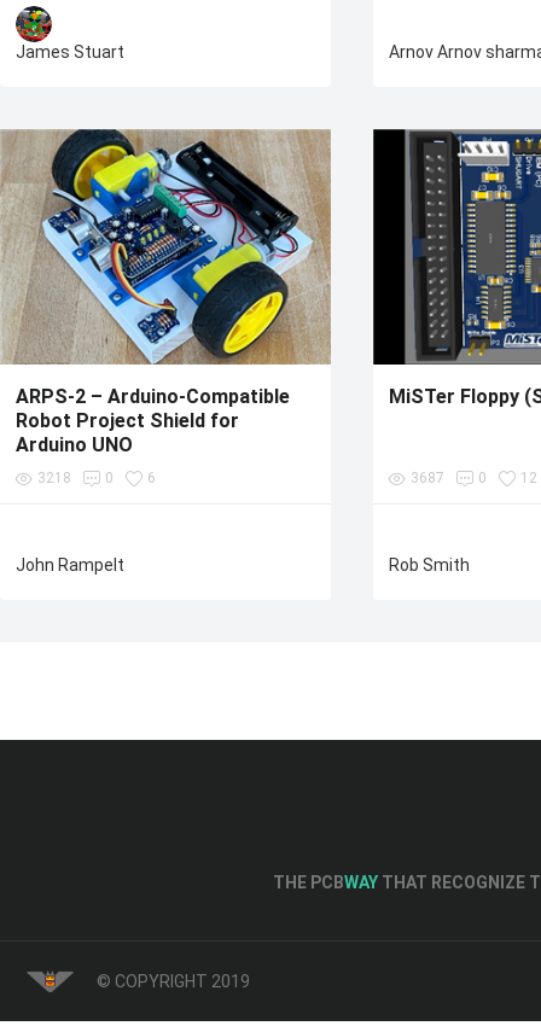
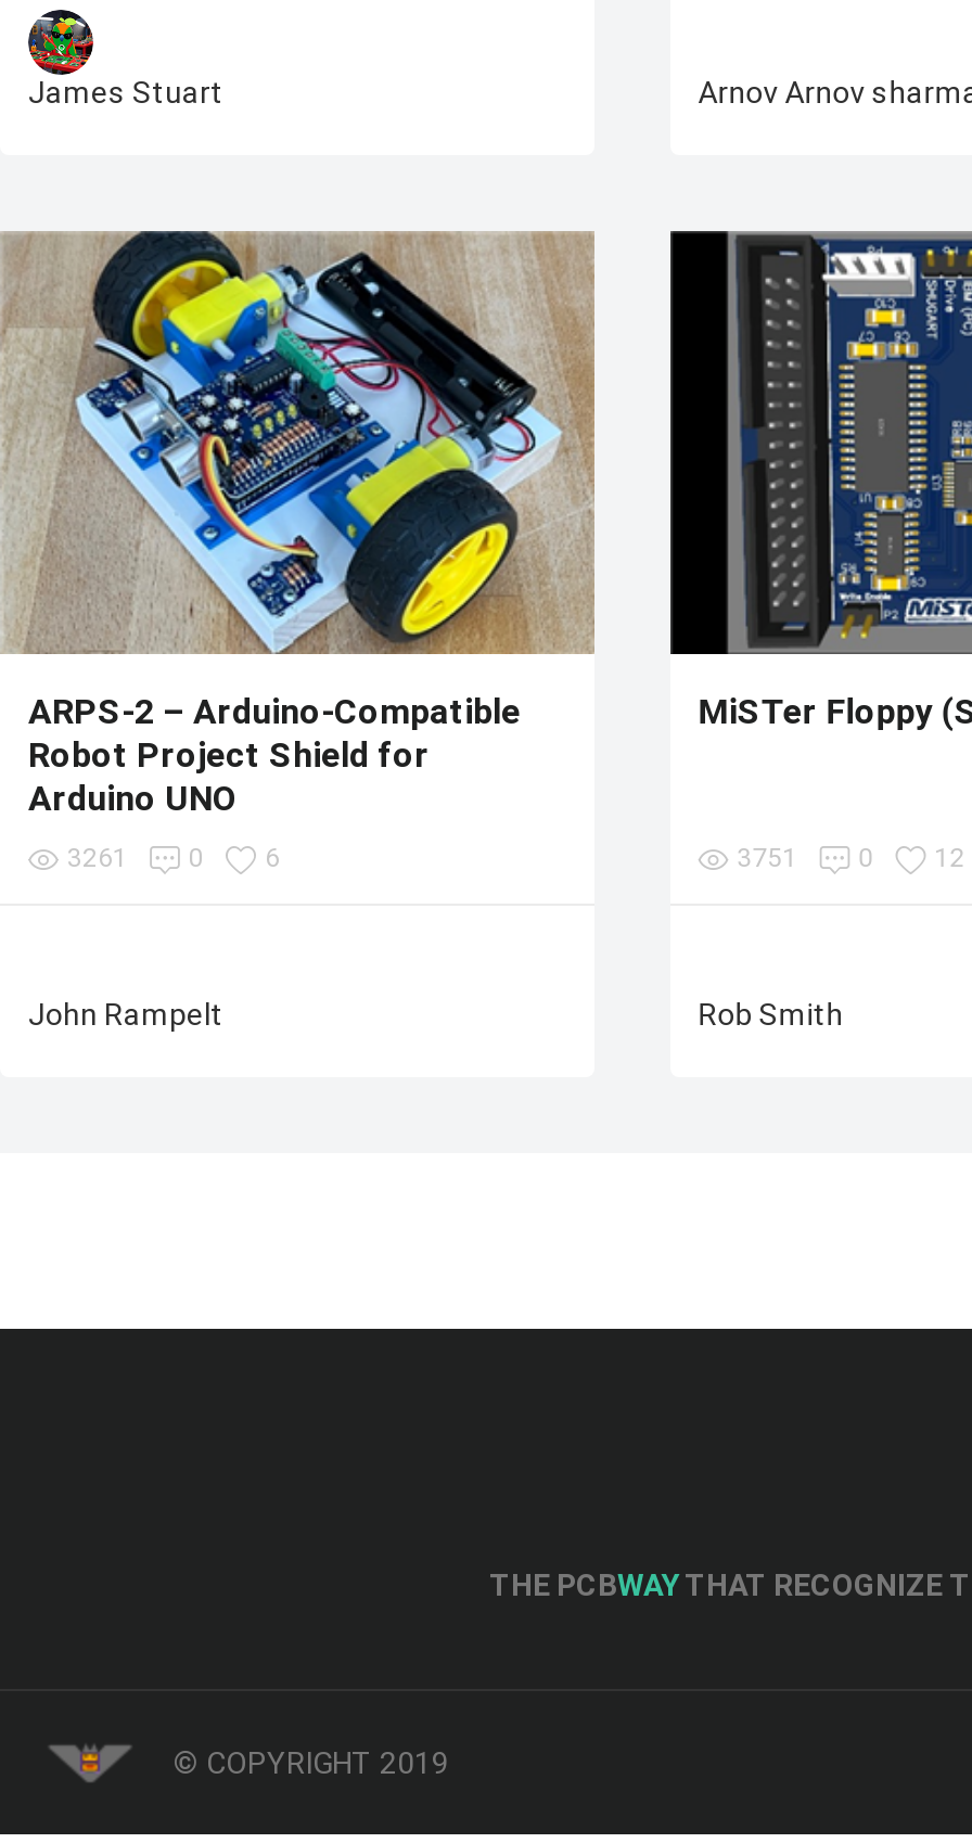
[37,470,156,487] 3218 0 6 -> [67,844,280,874] 3261 0 6
[410,470,537,487] 3687 0 12 -> [737,844,965,874] 3751 0 12

